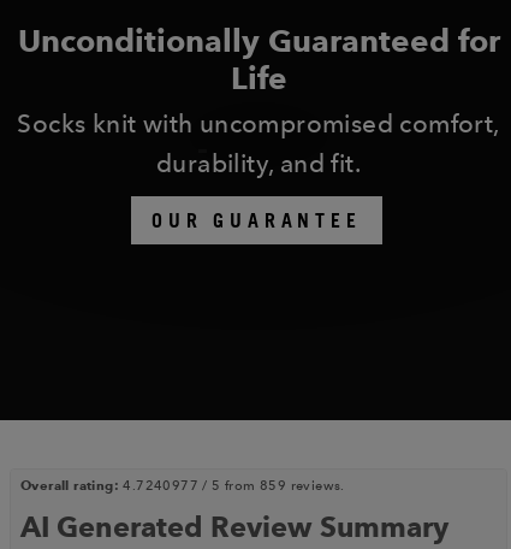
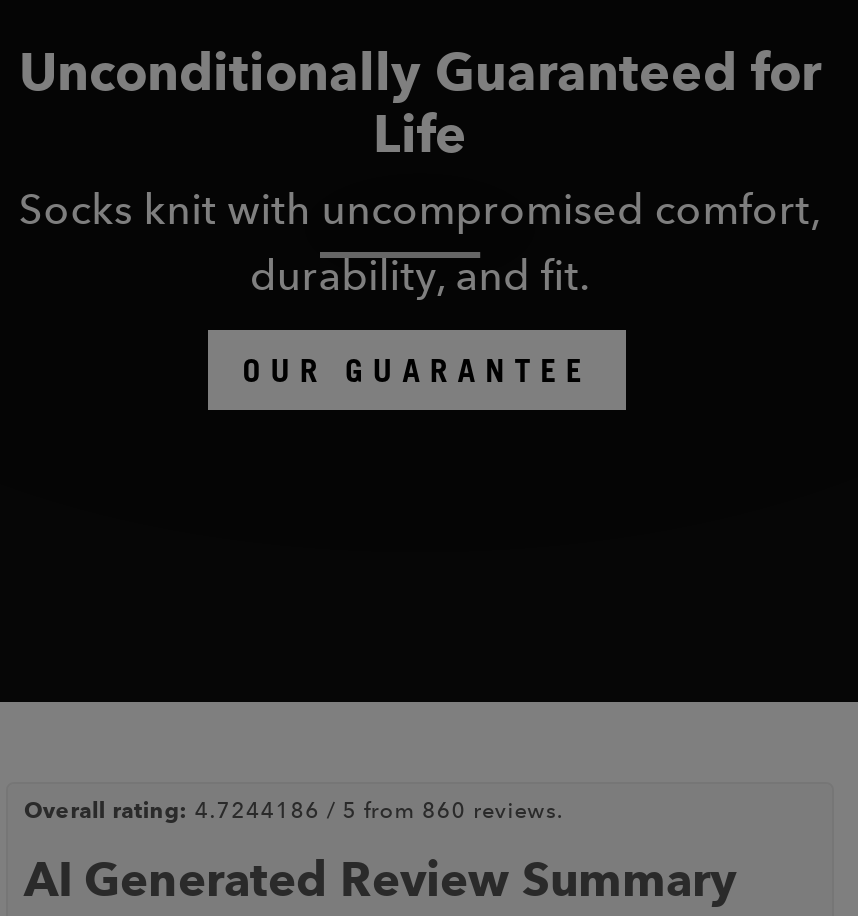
[20,476,345,493] Overall rating: 4.7240977 / 5 from 859 reviews. -> [24,795,564,823] Overall rating: 4.7244186 / 5 from 860 reviews.

